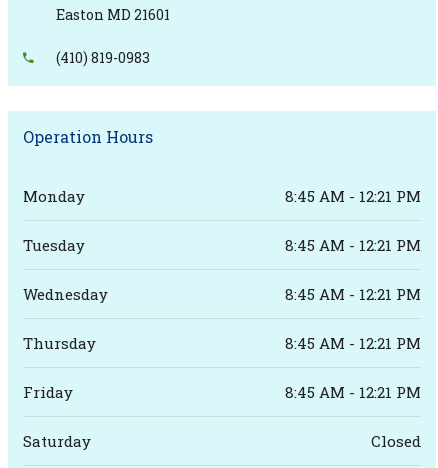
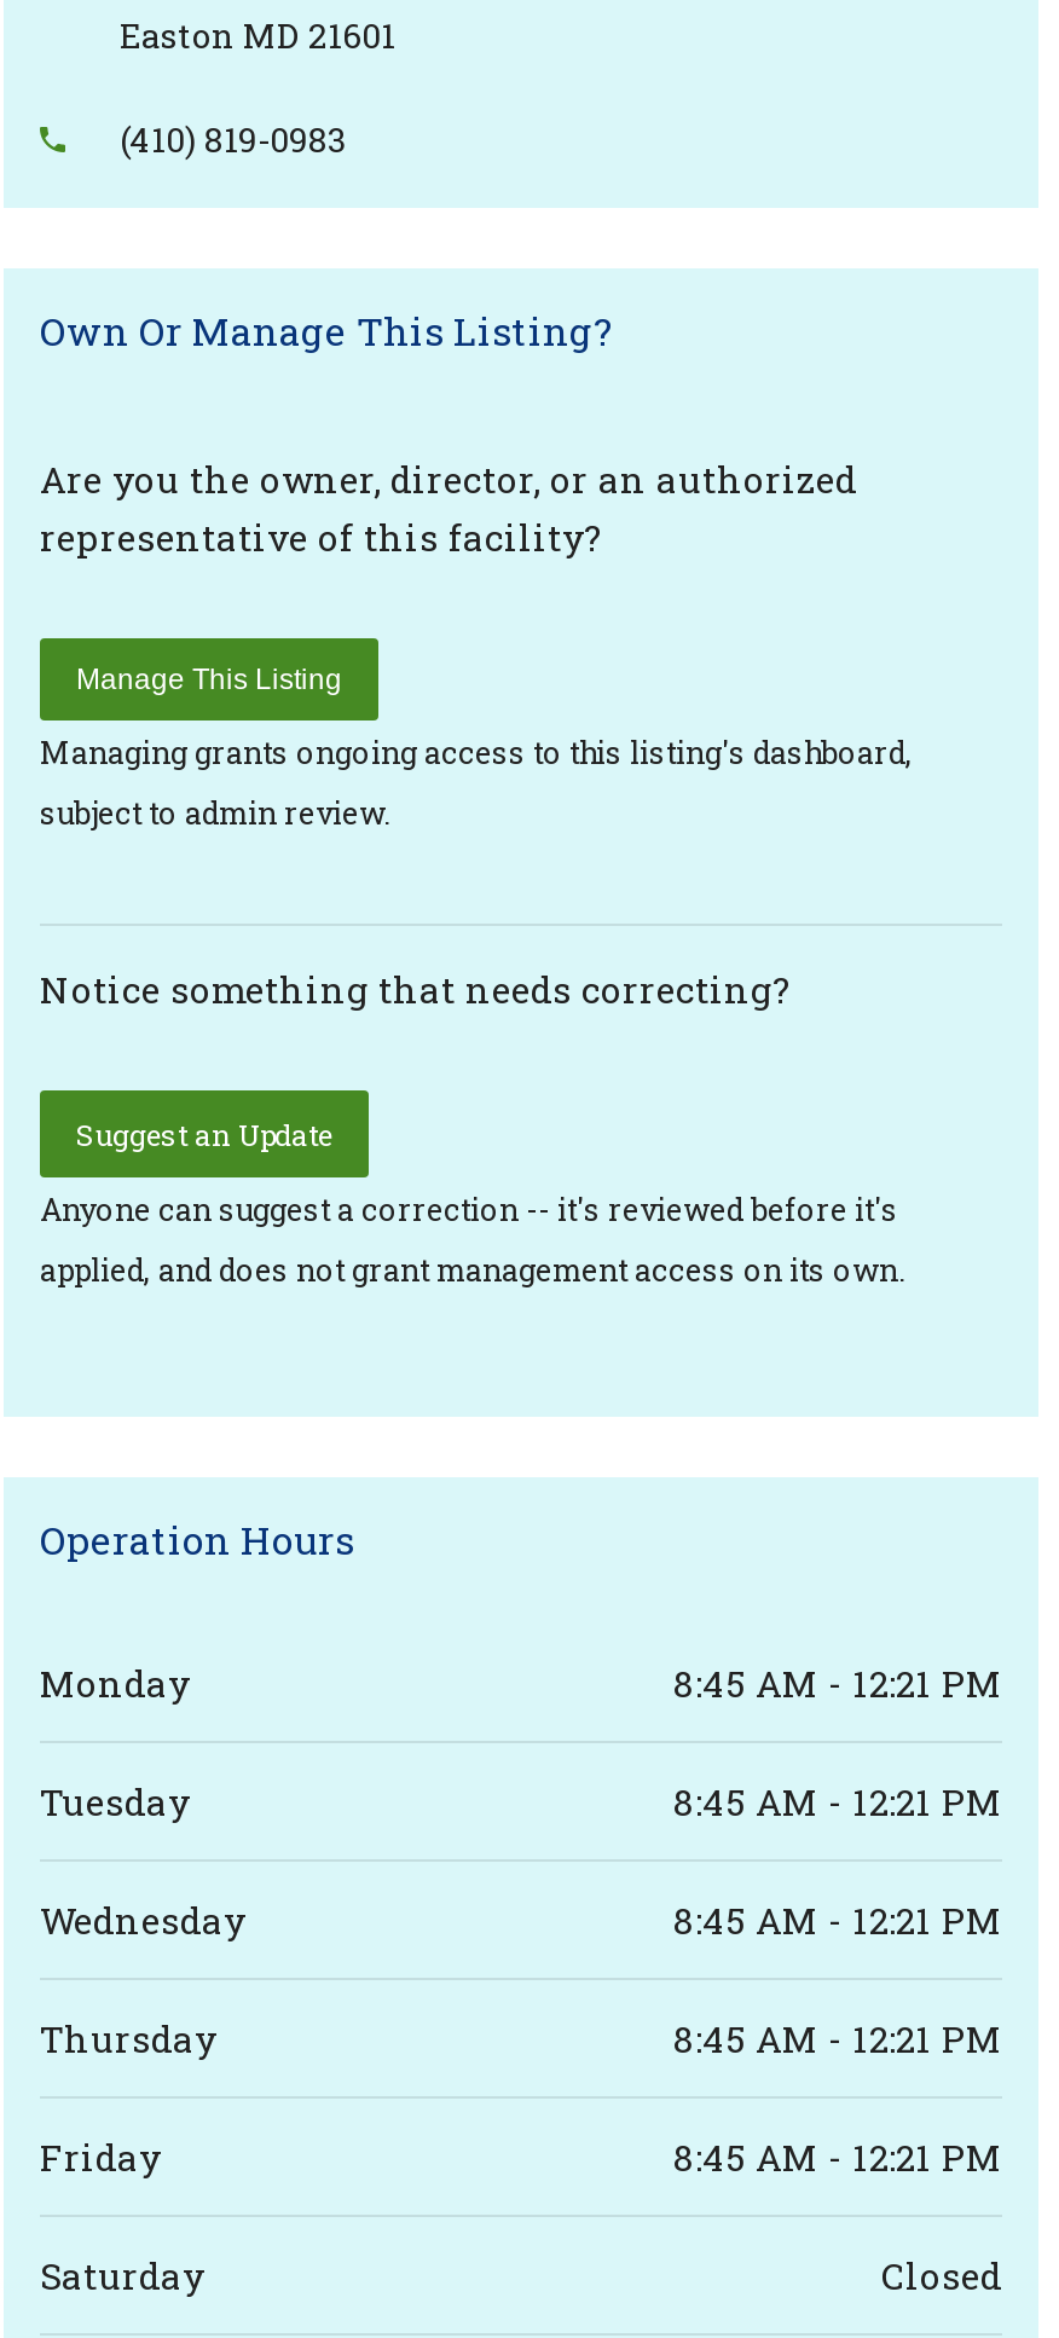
none -> [40,305,913,832] Own Or Manage This Listing? | Are you the owner, director, or an authorized | representative of this facility? | Manage This Listing | Managing grants ongoing access to this listing's dashboard, | subject to admin review.
none -> [40,965,905,1289] Notice something that needs correcting? | Suggest an Update | Anyone can suggest a correction -- it's reviewed before it's | applied, and does not grant management access on its own.

